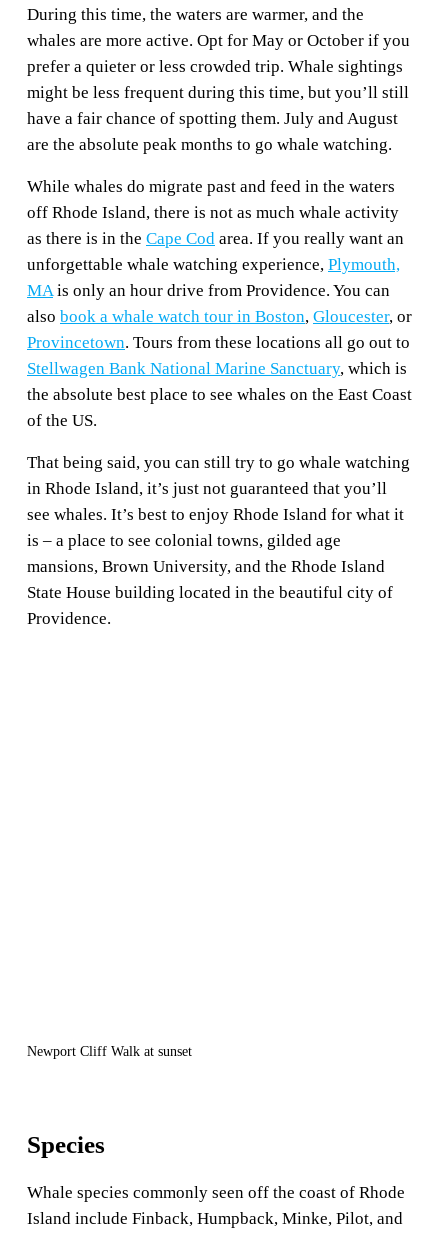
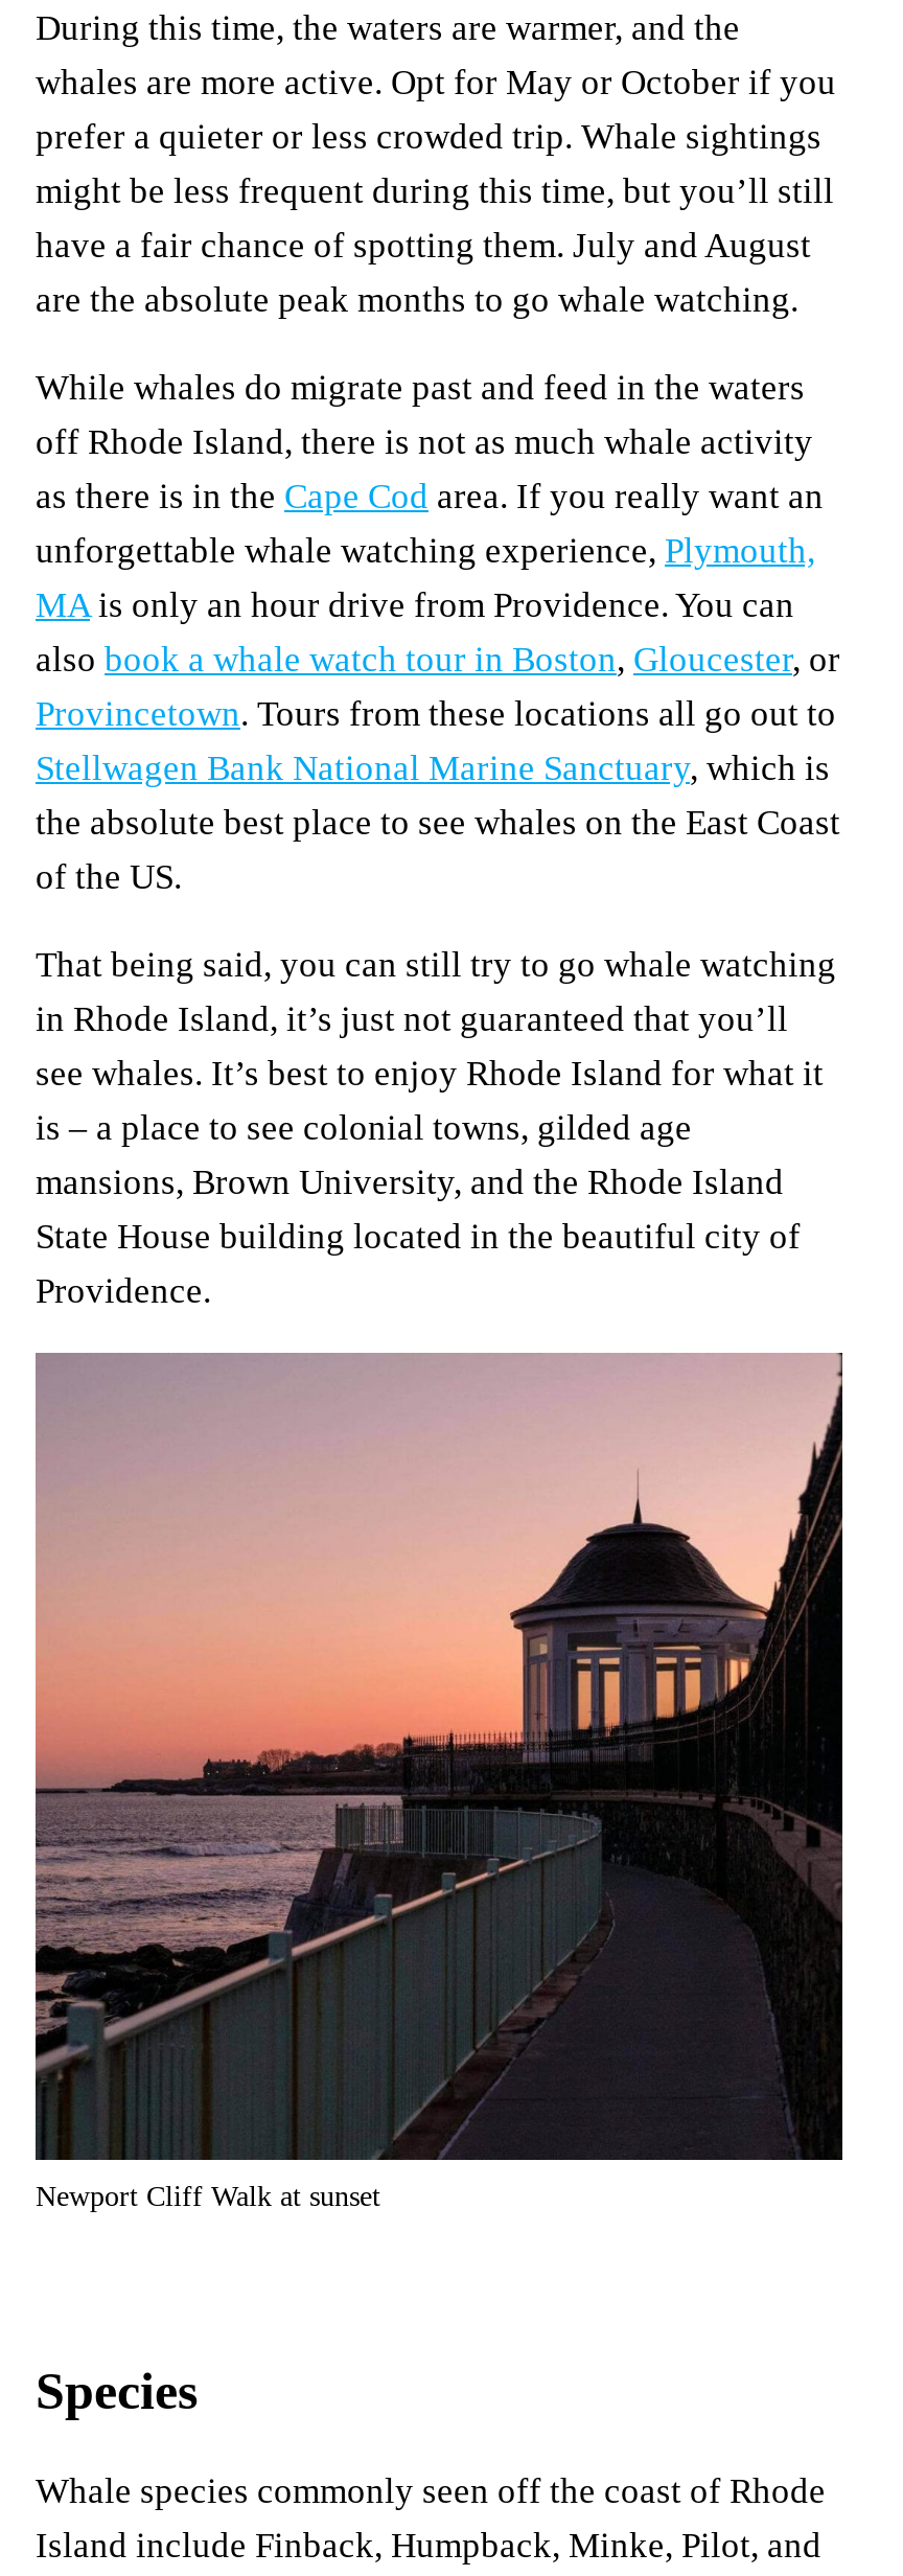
none -> [33,1351,844,2162] [image]

